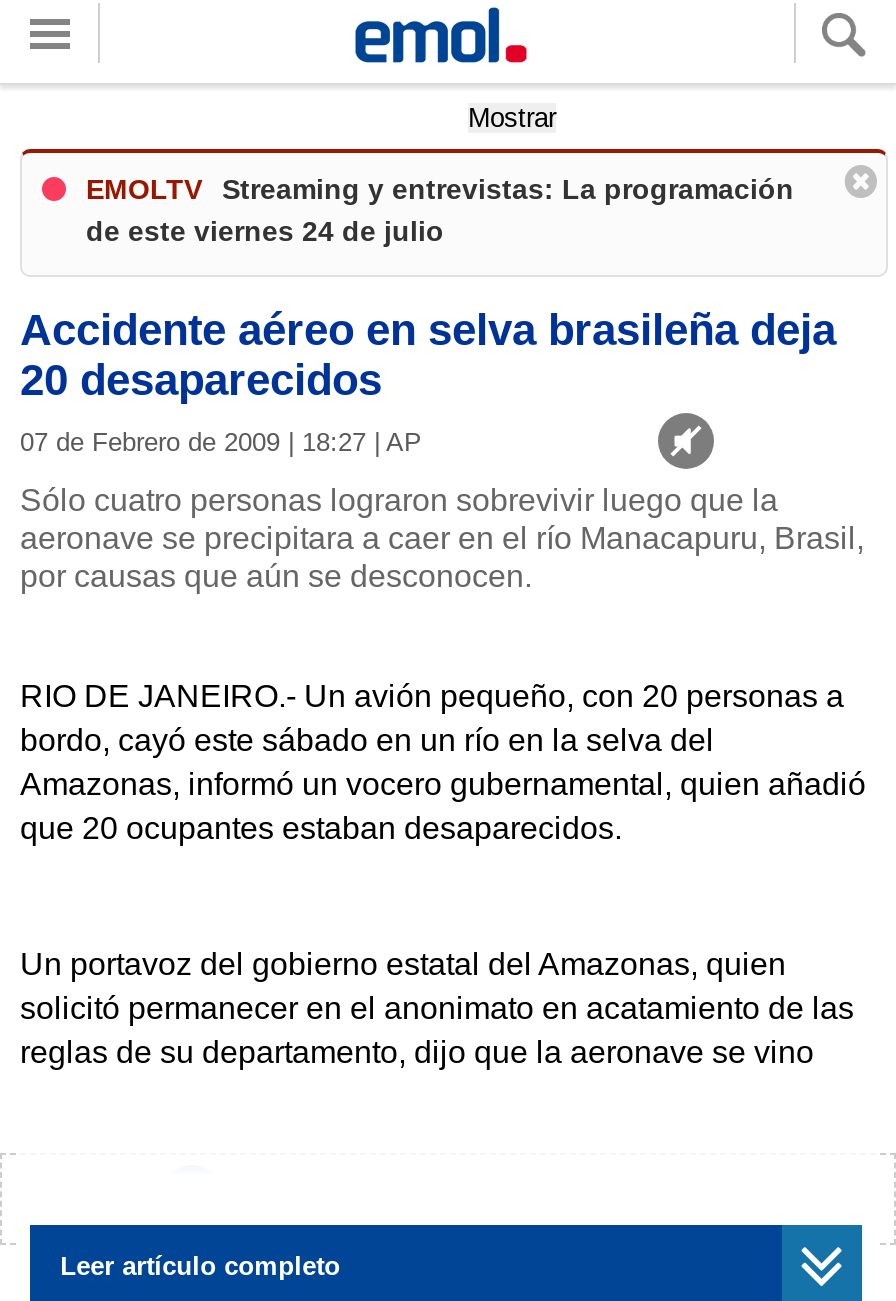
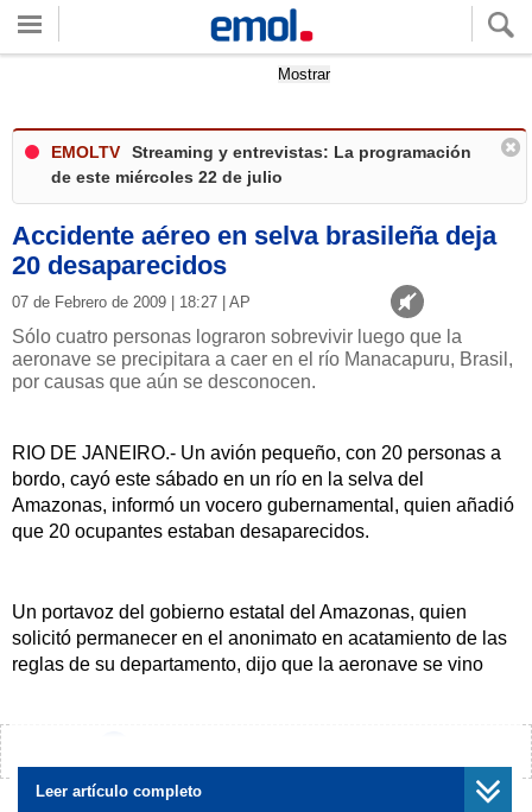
[86,215,444,247] de este viernes 24 de julio -> [51,167,283,186] de este miércoles 22 de julio

